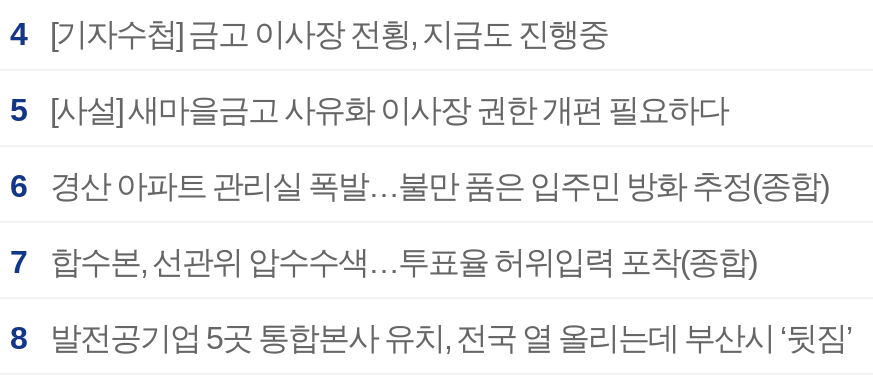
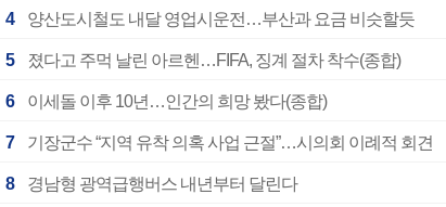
[50,17,608,51] [기자수첩] 금고 이사장 전횡, 지금도 진행중 -> [27,10,415,28] 양산도시철도 내달 영업시운전…부산과 요금 비슷할듯
[50,93,728,127] [사설] 새마을금고 사유화 이사장 권한 개편 필요하다 -> [27,51,400,69] 졌다고 주먹 날린 아르헨…FIFA, 징계 절차 착수(종합)
[50,169,828,203] 경산 아파트 관리실 폭발…불만 품은 입주민 방화 추정(종합) -> [27,92,327,111] 이세돌 이후 10년…인간의 희망 봤다(종합)
[50,245,756,279] 합수본, 선관위 압수수색…투표율 허위입력 포착(종합) -> [27,133,433,152] 기장군수 “지역 유착 의혹 사업 근절”…시의회 이례적 회견
[50,321,852,355] 발전공기업 5곳 통합본사 유치, 전국 열 올리는데 부산시 ‘뒷짐’ -> [27,174,297,193] 경남형 광역급행버스 내년부터 달린다

